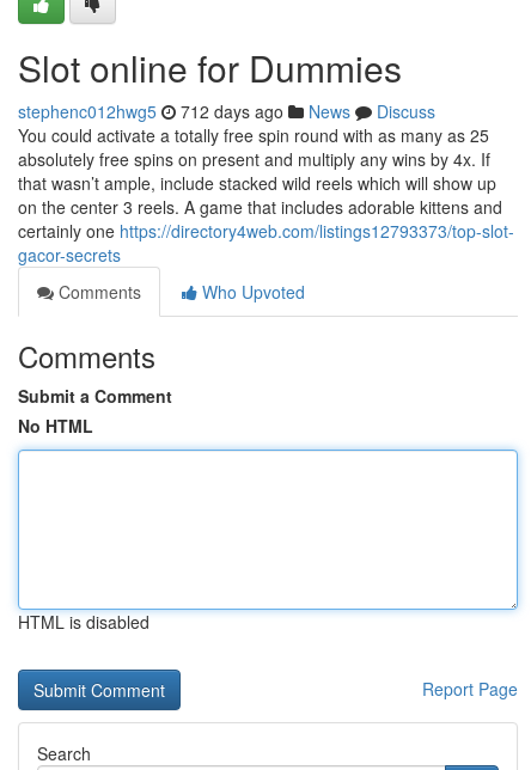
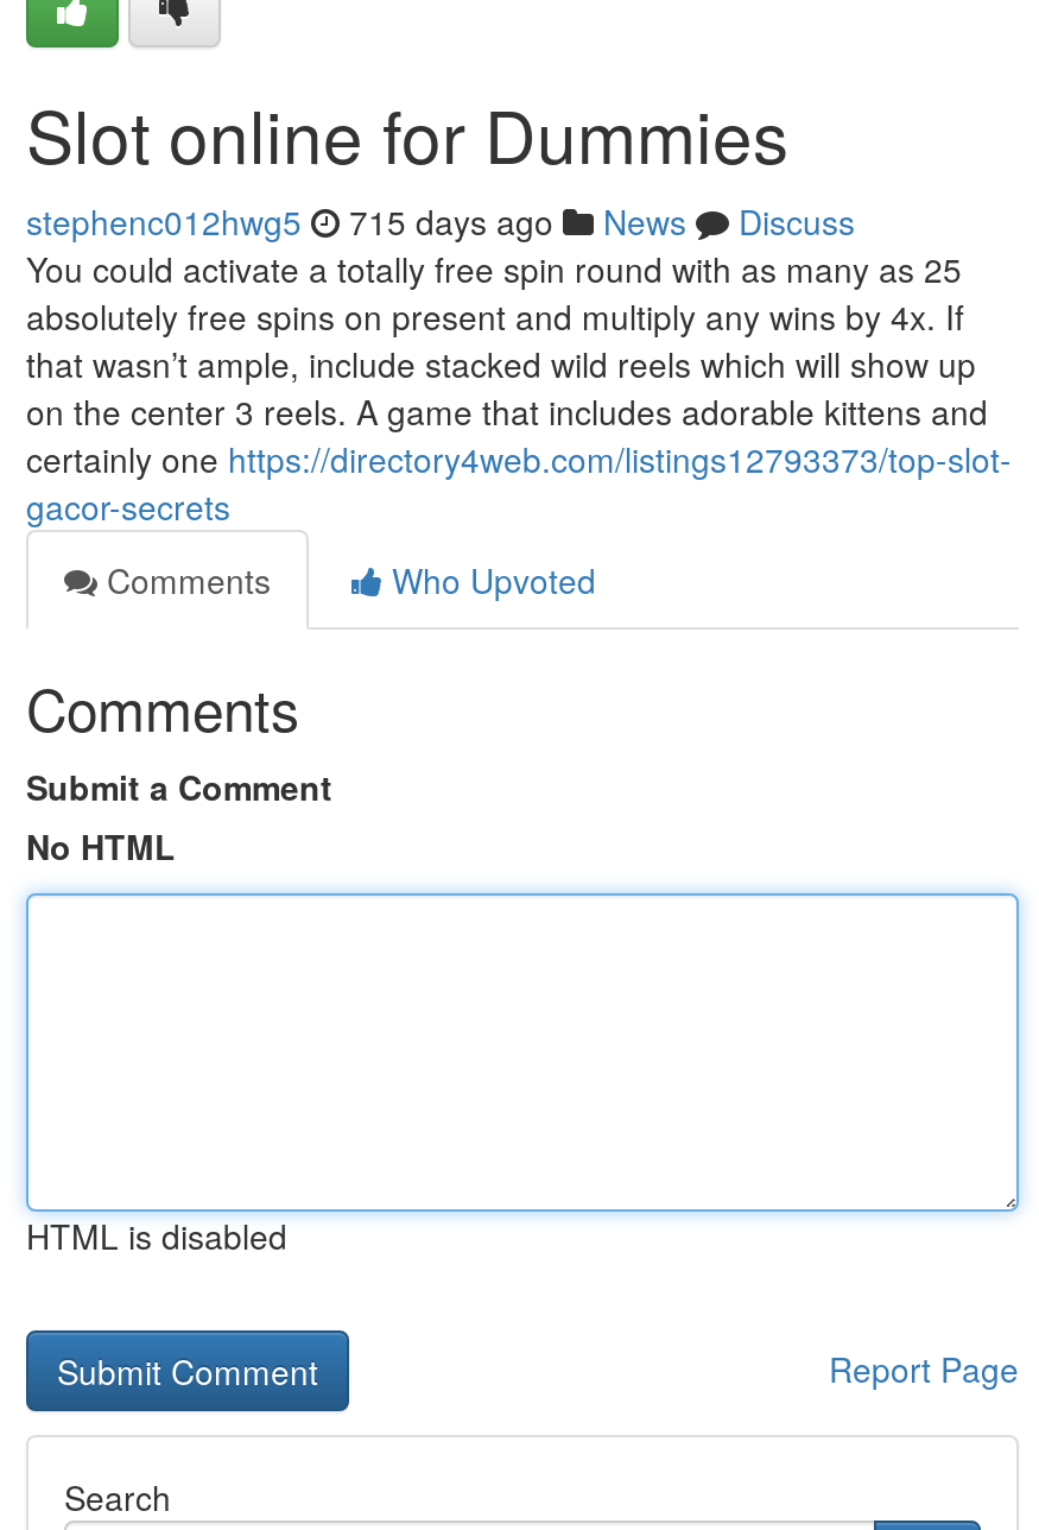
[18,99,435,123] stephenc012hwg5 712 days ago News Discuss -> [26,197,855,245] stephenc012hwg5 715 days ago News Discuss

